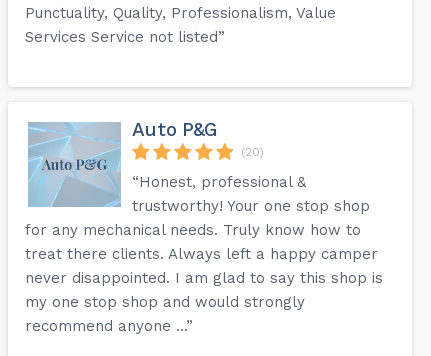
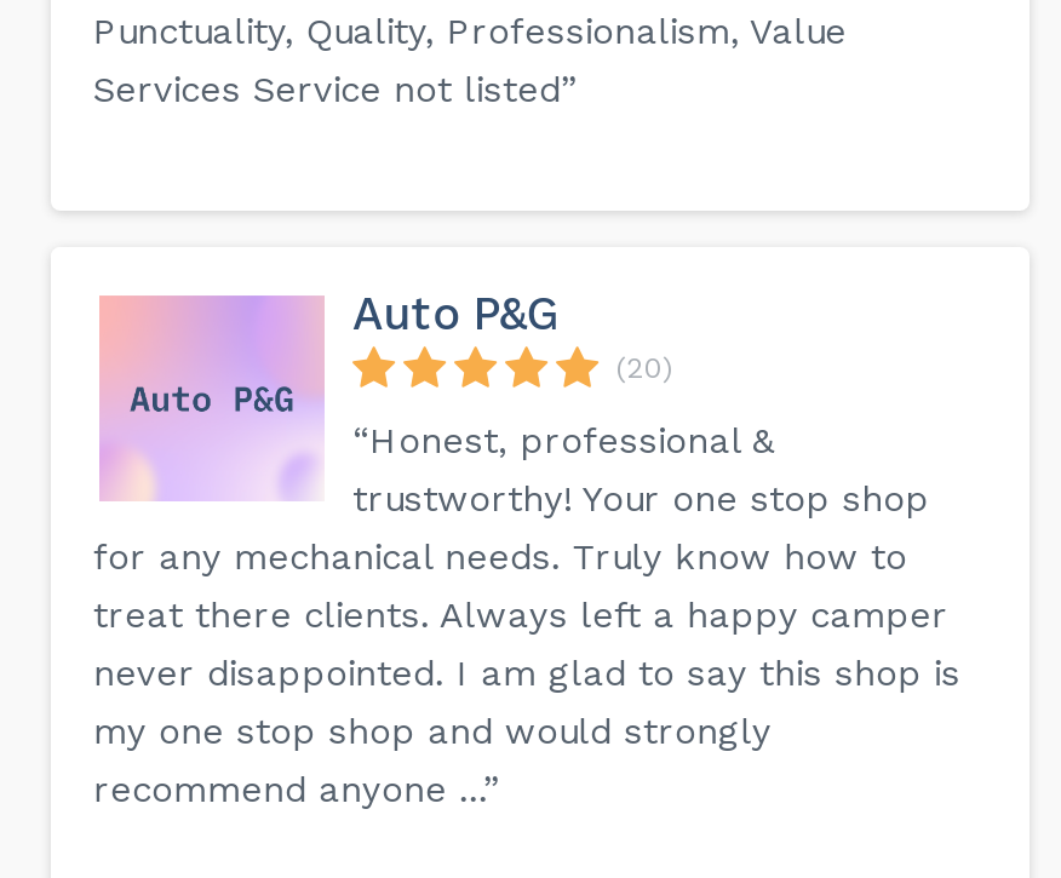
[27,121,122,208] [image] -> [97,293,327,504] [image]

